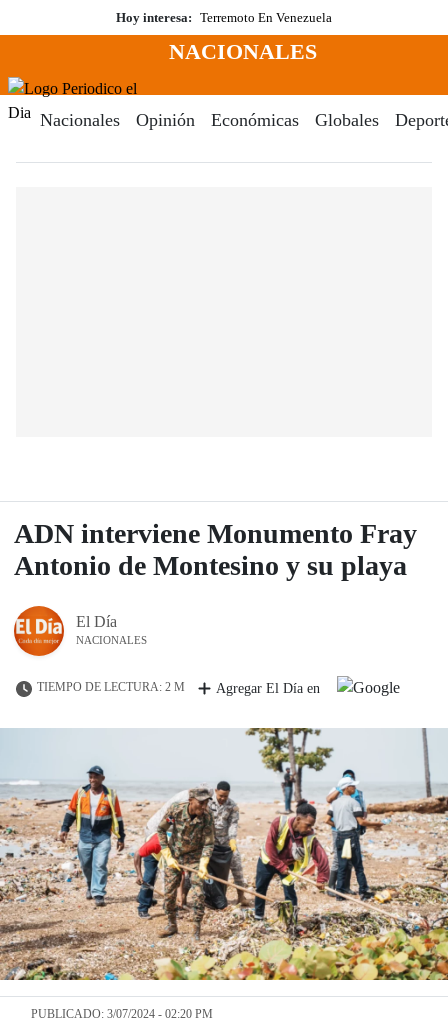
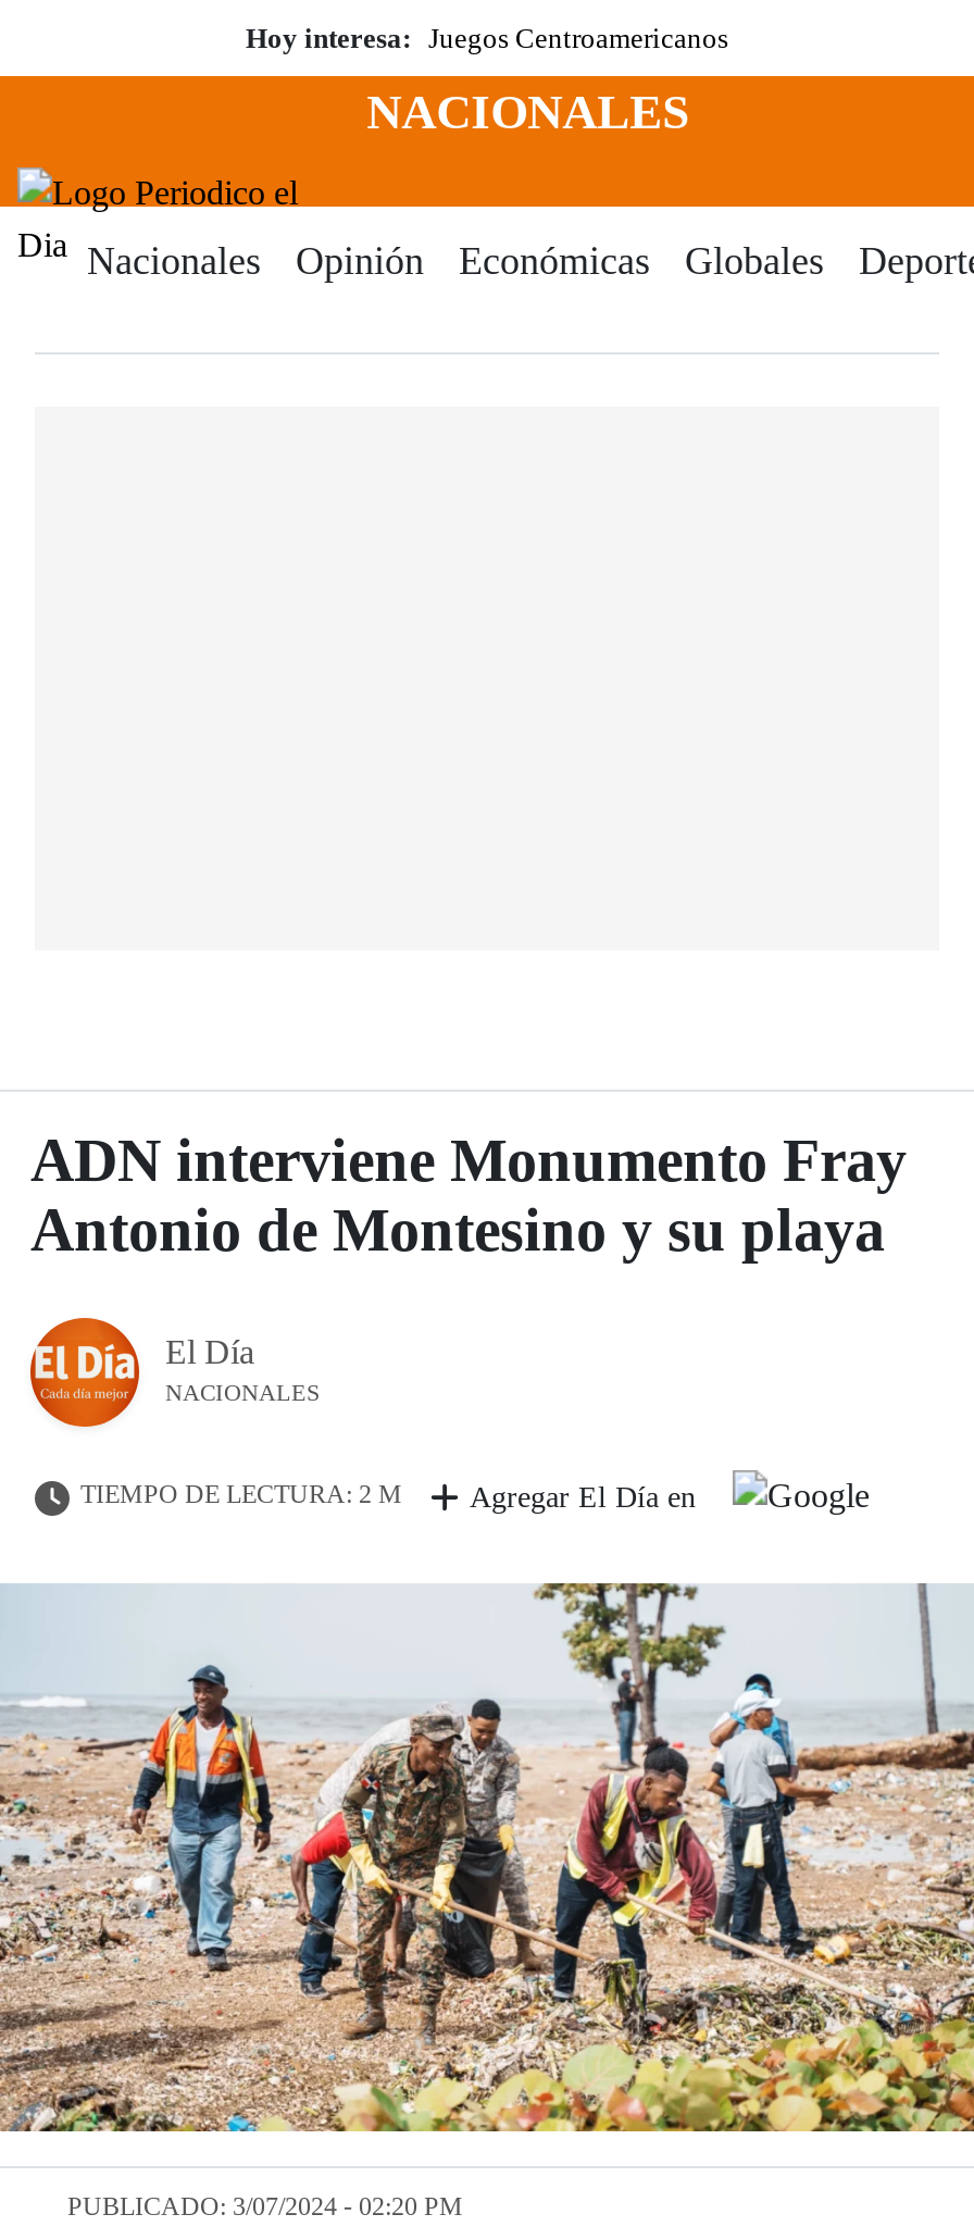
[116,10,332,25] Hoy interesa: Terremoto En Venezuela -> [246,22,728,54] Hoy interesa: Juegos Centroamericanos

